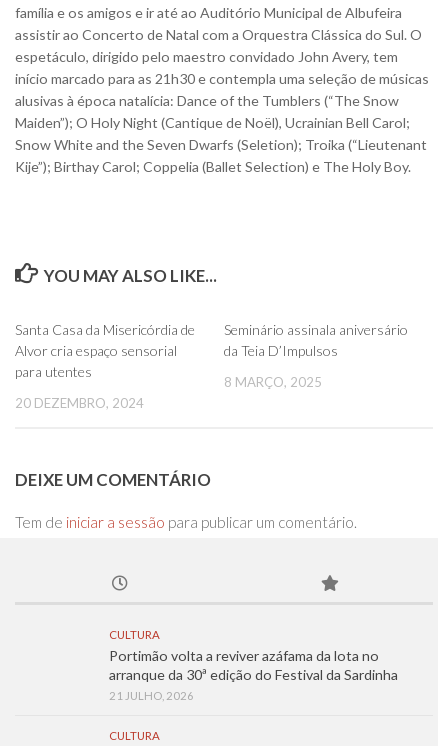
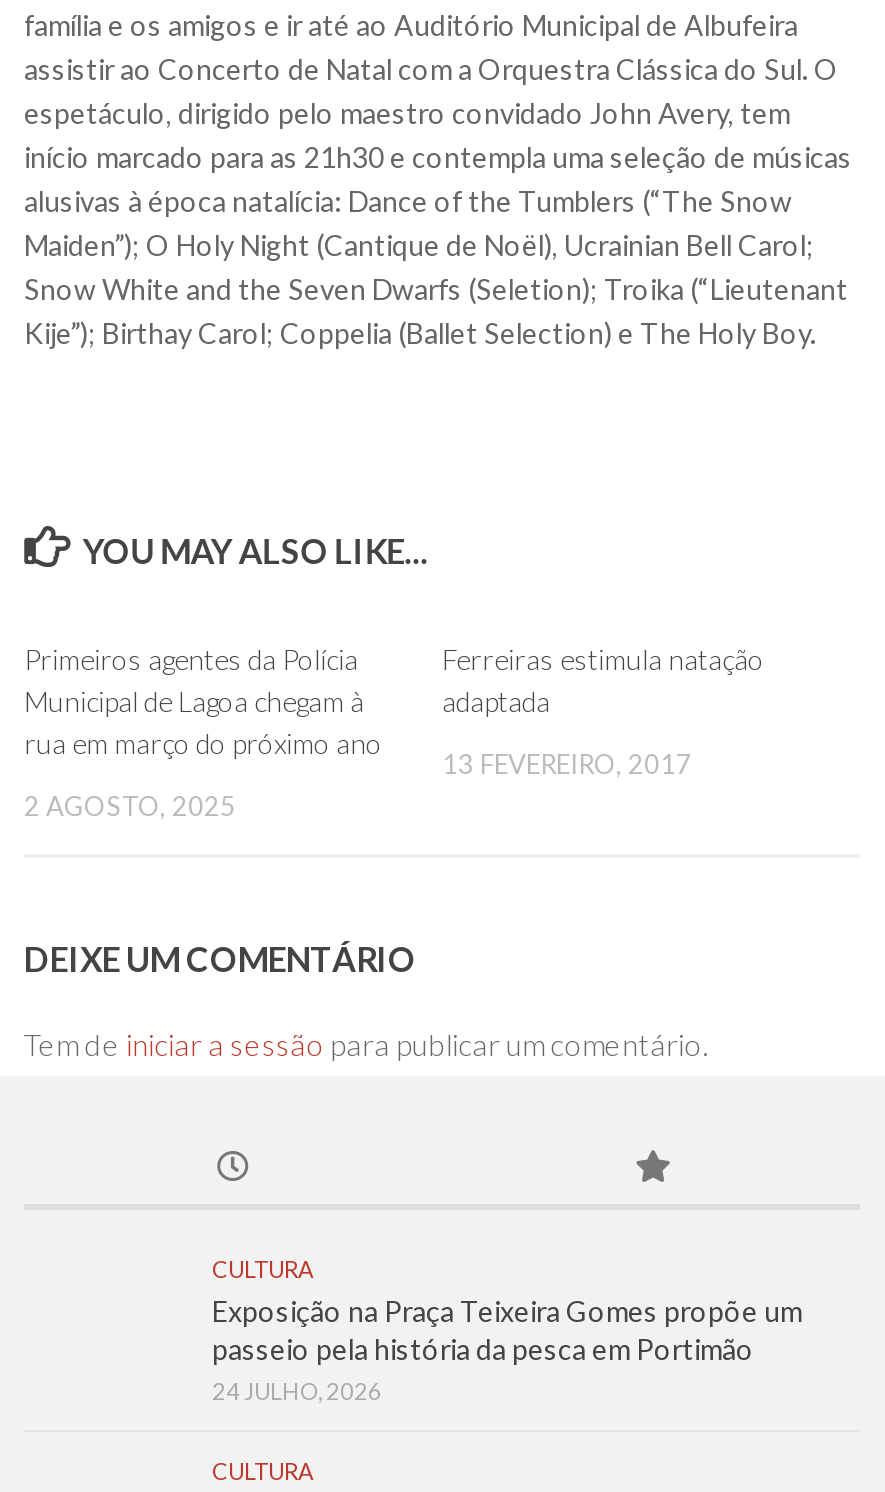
[15,320,195,379] Santa Casa da Misericórdia de | Alvor cria espaço sensorial | para utentes -> [24,641,382,759] Primeiros agentes da Polícia | Municipal de Lagoa chegam à | rua em março do próximo ano
[224,320,408,358] Seminário assinala aniversário | da Teia D’Impulsos -> [442,641,764,717] Ferreiras estimula natação | adaptada
[224,373,322,389] 8 MARÇO, 2025 -> [442,747,692,779] 13 FEVEREIRO, 2017
[15,394,144,410] 20 DEZEMBRO, 2024 -> [24,789,236,821] 2 AGOSTO, 2025
[109,647,398,702] Portimão volta a reviver azáfama da lota no | arranque da 30ª edição do Festival da Sardinha | 21 JULHO, 2026 -> [212,1295,802,1405] Exposição na Praça Teixeira Gomes propõe um | passeio pela história da pesca em Portimão | 24 JULHO, 2026

